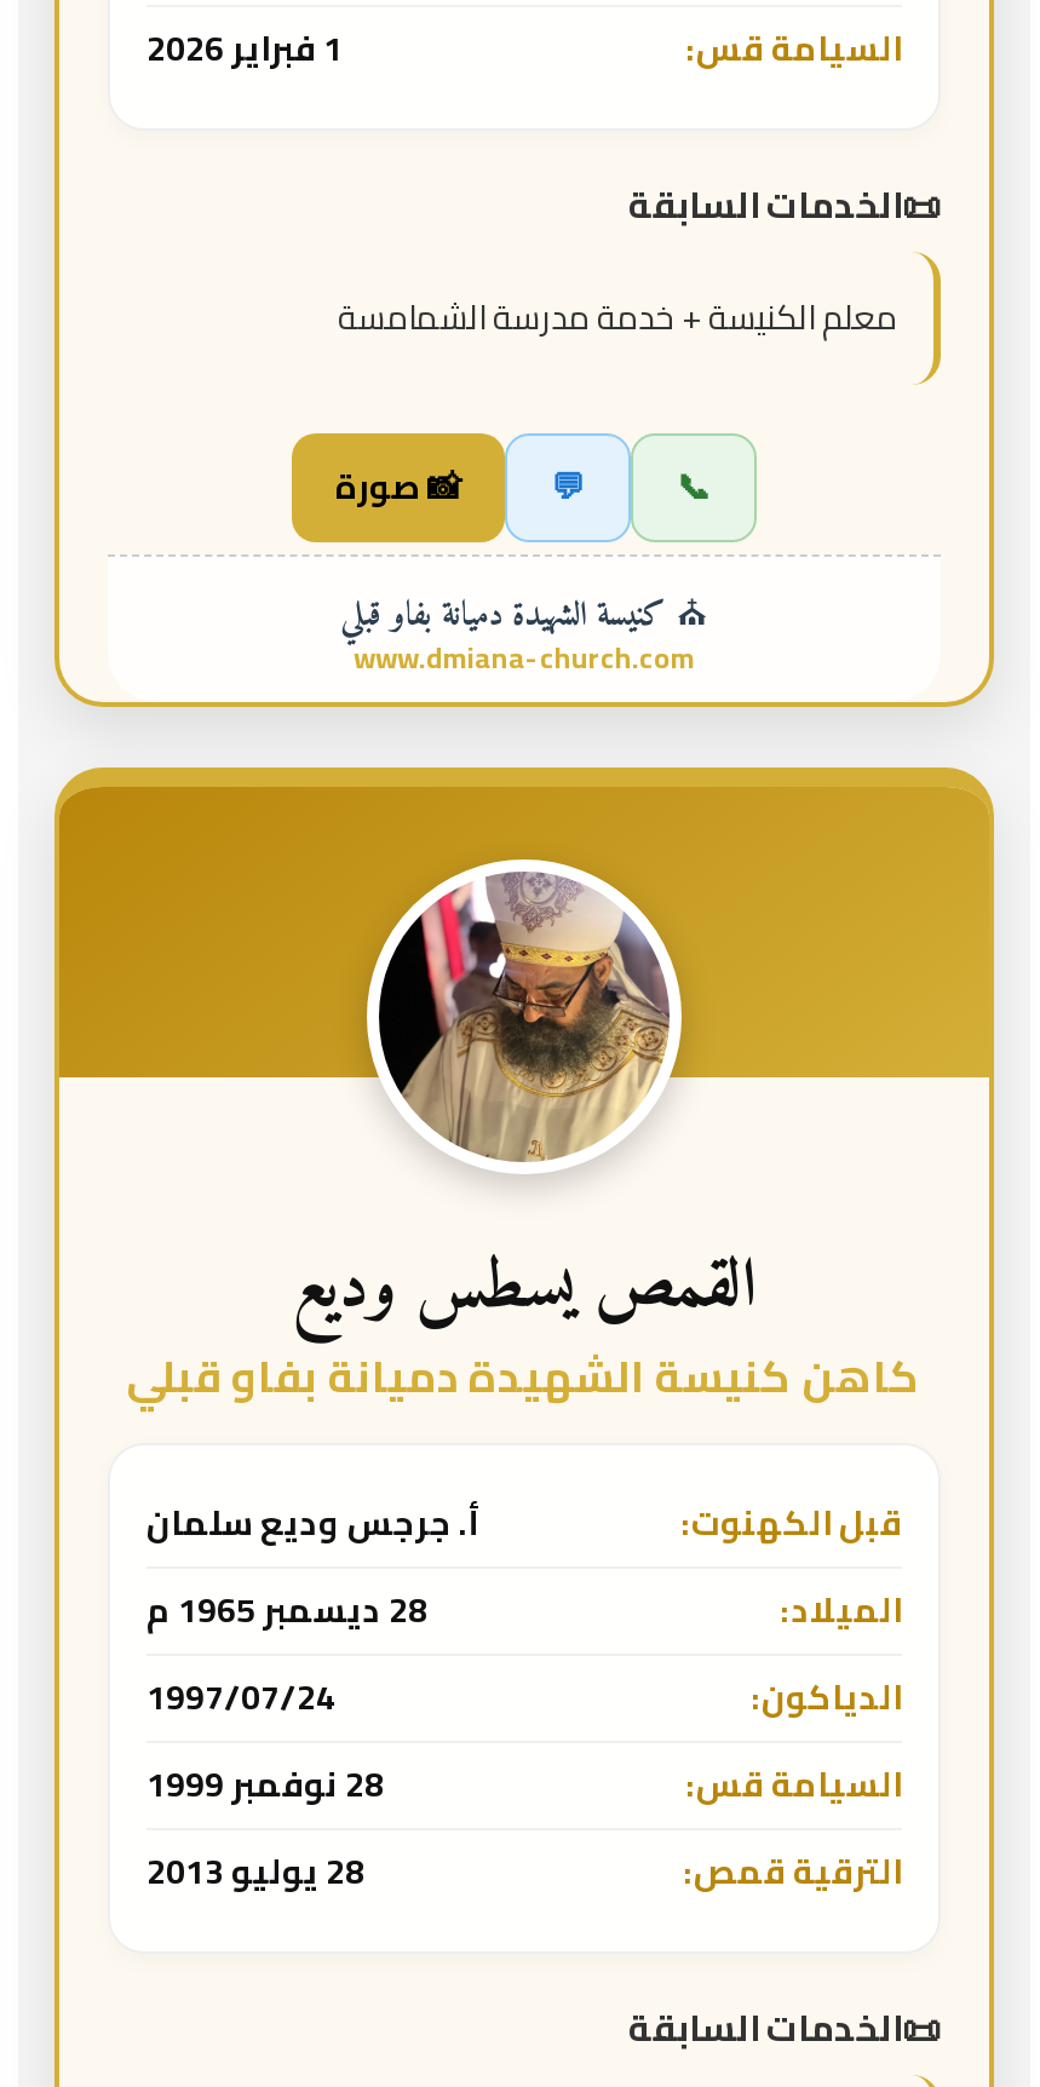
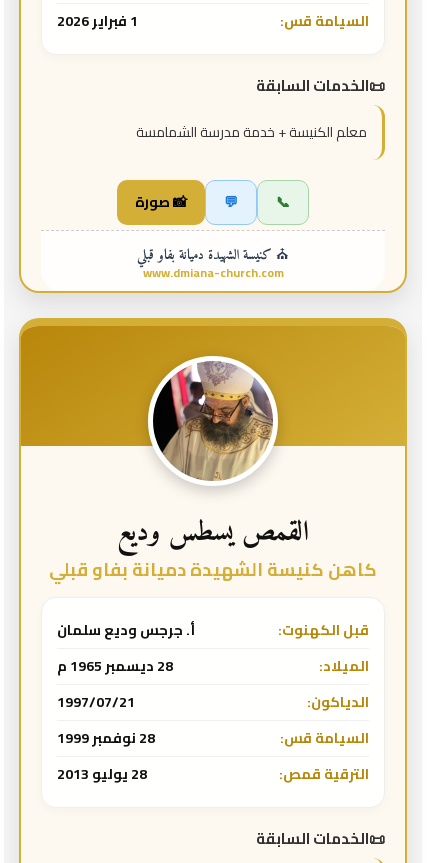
[146,1665,335,1728] 1997/07/24 -> [57,689,135,715] 1997/07/21

